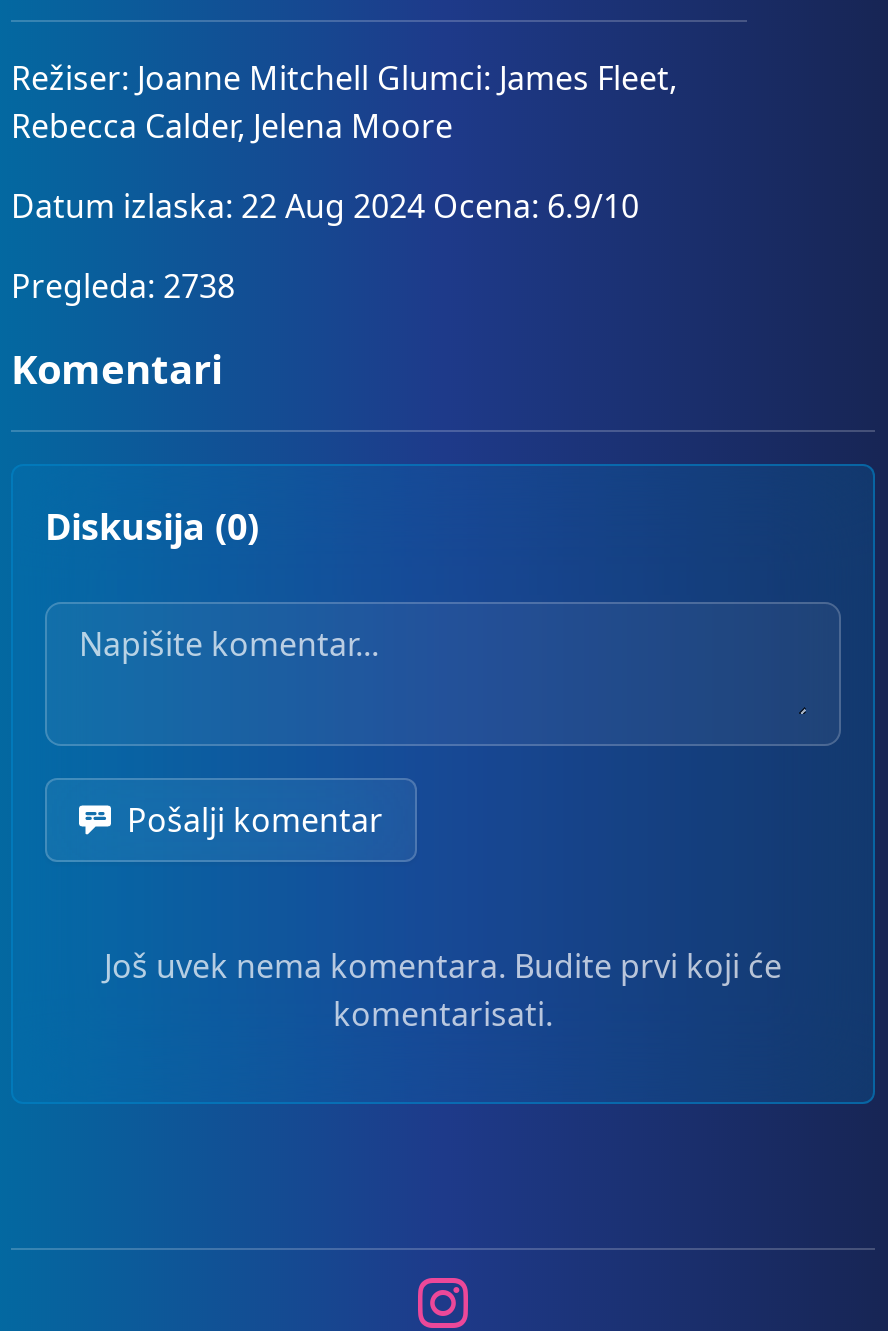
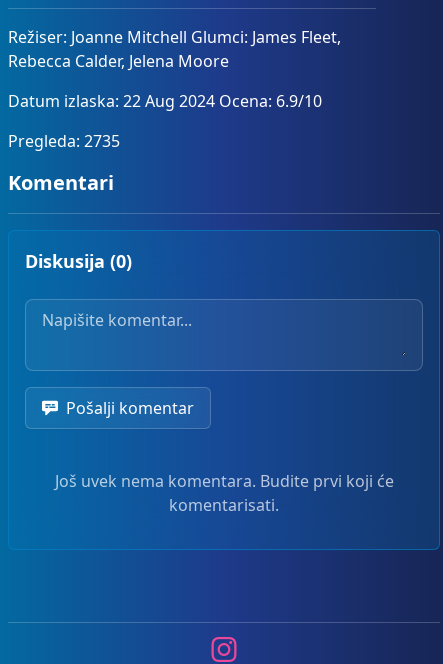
[11,264,235,308] Pregleda: 2738 -> [8,130,120,152] Pregleda: 2735

